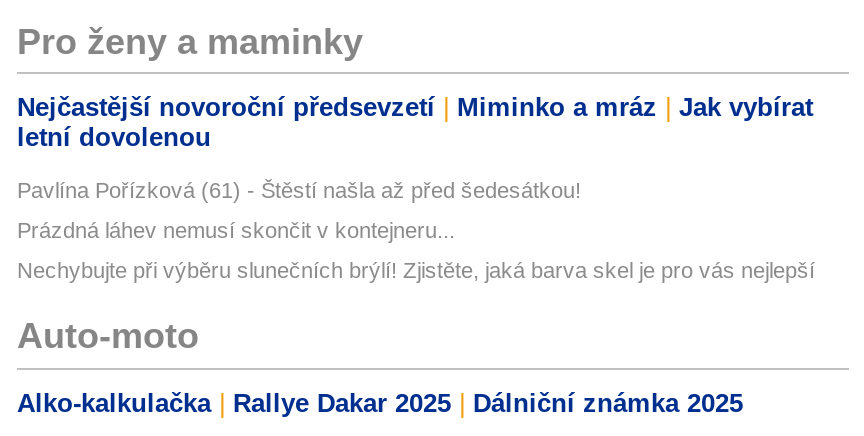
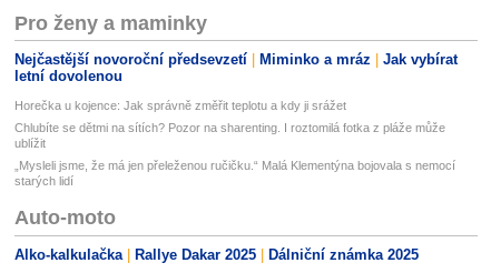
[17,179,581,203] Pavlína Pořízková (61) - Štěstí našla až před šedesátkou! -> [14,99,346,113] Horečka u kojence: Jak správně změřit teplotu a kdy ji srážet
[17,219,455,243] Prázdná láhev nemusí skončit v kontejneru... -> [14,121,445,150] Chlubíte se dětmi na sítích? Pozor na sharenting. I roztomilá fotka z pláže může | ublížit
[17,259,815,283] Nechybujte při výběru slunečních brýlí! Zjistěte, jaká barva skel je pro vás nejlepší -> [14,159,455,188] „Mysleli jsme, že má jen přeleženou ručičku.“ Malá Klementýna bojovala s nemocí | starých lidí

